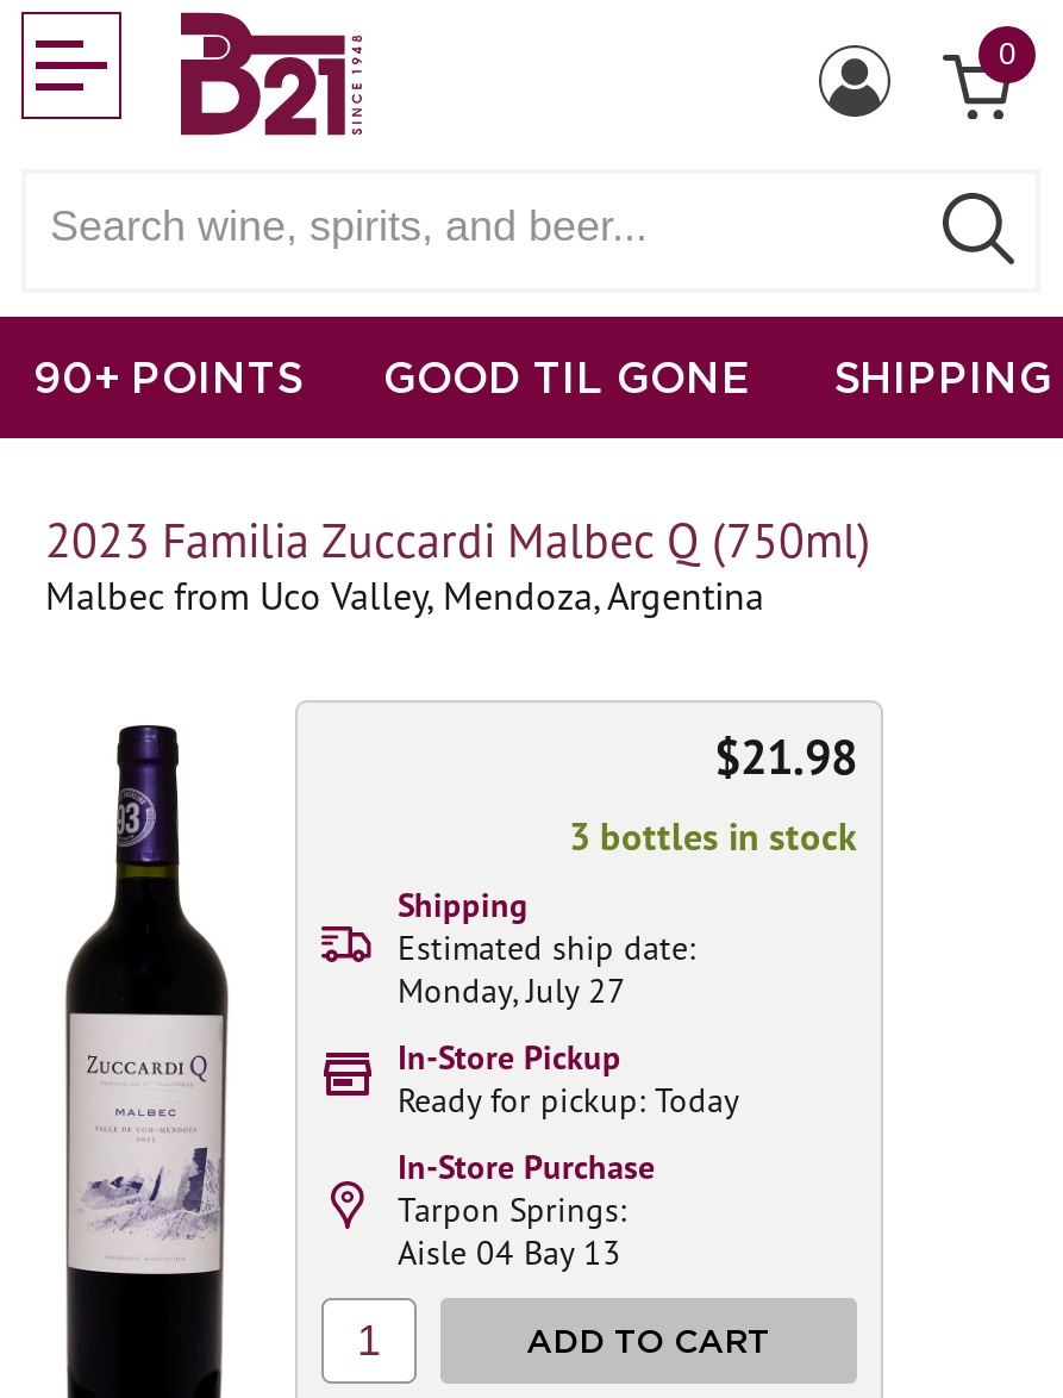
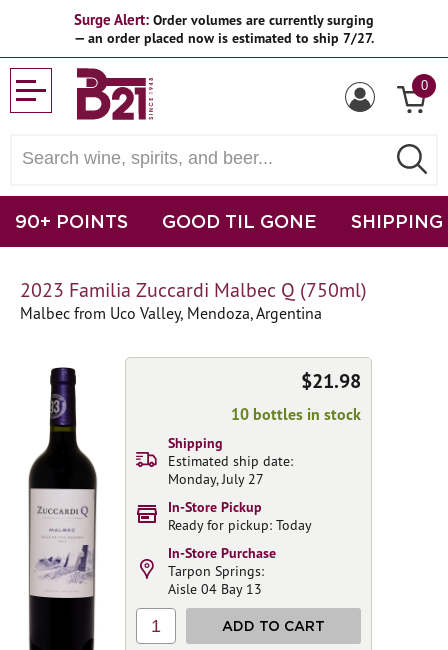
none -> [74,10,374,47] Surge Alert: Order volumes are currently surging | — an order placed now is estimated to ship 7/27.
[569,812,857,860] 3 bottles in stock -> [231,404,361,424] 10 bottles in stock

